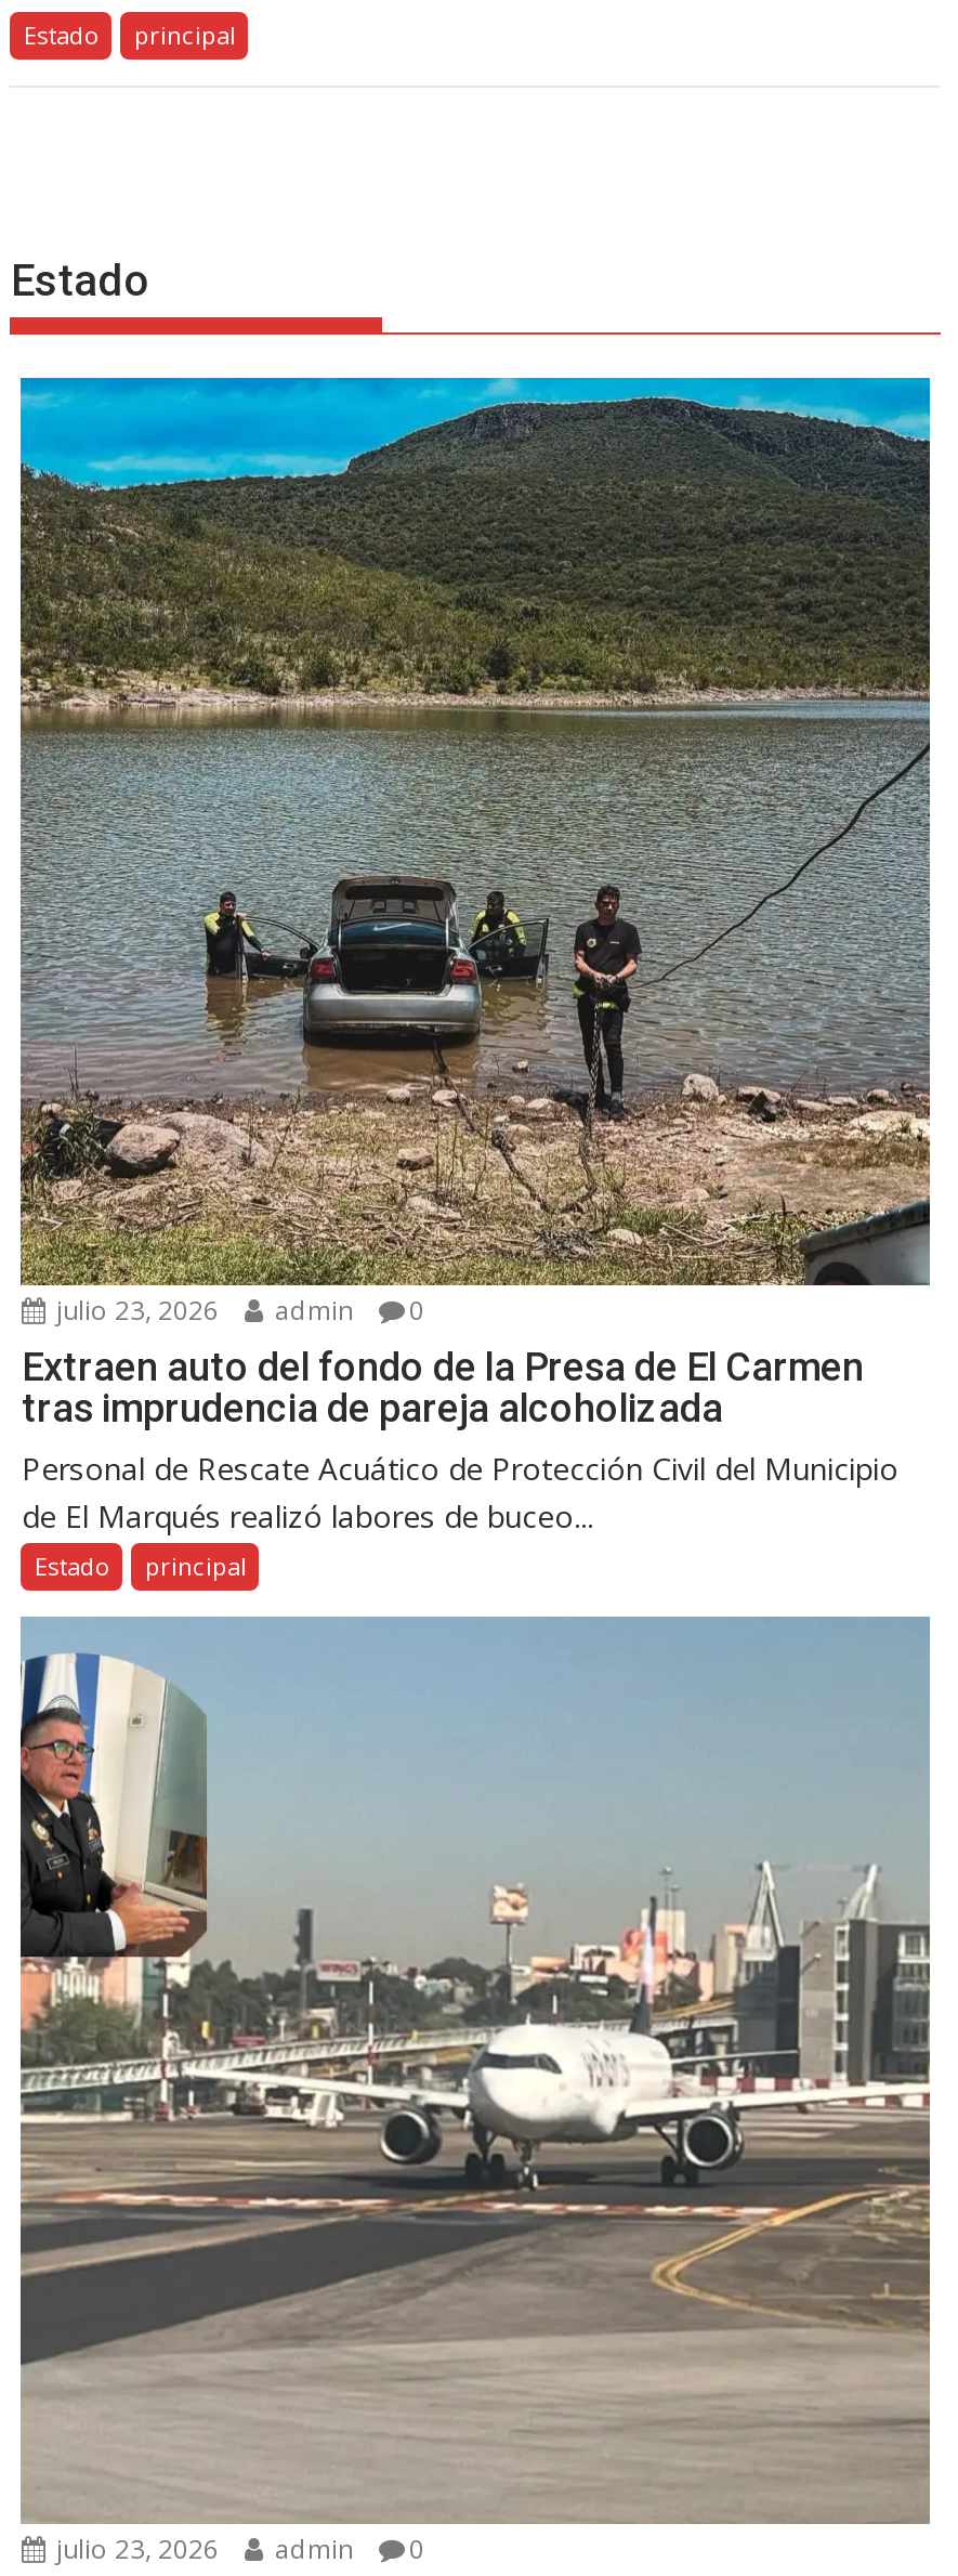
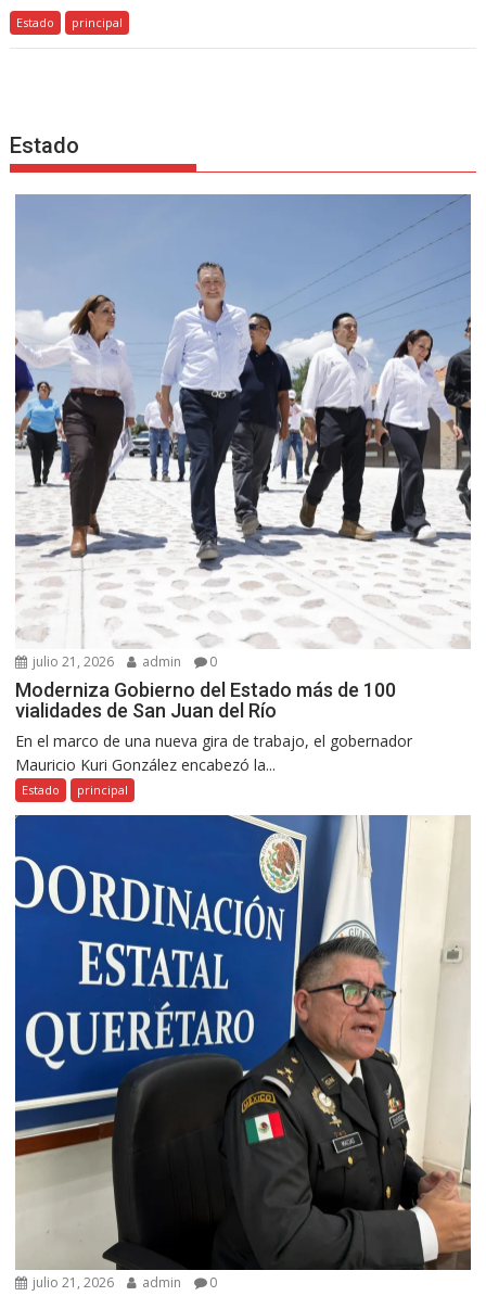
[18,376,932,1329] [image] | julio 23, 2026 admin 0 -> [14,193,472,671] [image] | julio 21, 2026 admin 0
[22,1344,898,1537] Extraen auto del fondo de la Presa de El Carmen | tras imprudencia de pareja alcoholizada | Personal de Rescate Acuático de Protección Civil del Municipio | de El Marqués realizó labores de buceo... -> [16,679,413,775] Moderniza Gobierno del Estado más de 100 | vialidades de San Juan del Río | En el marco de una nueva gira de trabajo, el gobernador | Mauricio Kuri González encabezó la...
[18,1614,930,2568] [image] | julio 23, 2026 admin 0 -> [14,815,471,1292] [image] | julio 21, 2026 admin 0

